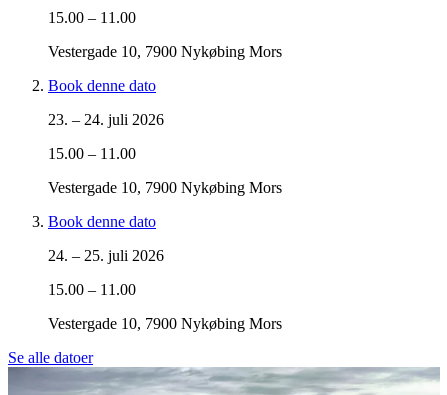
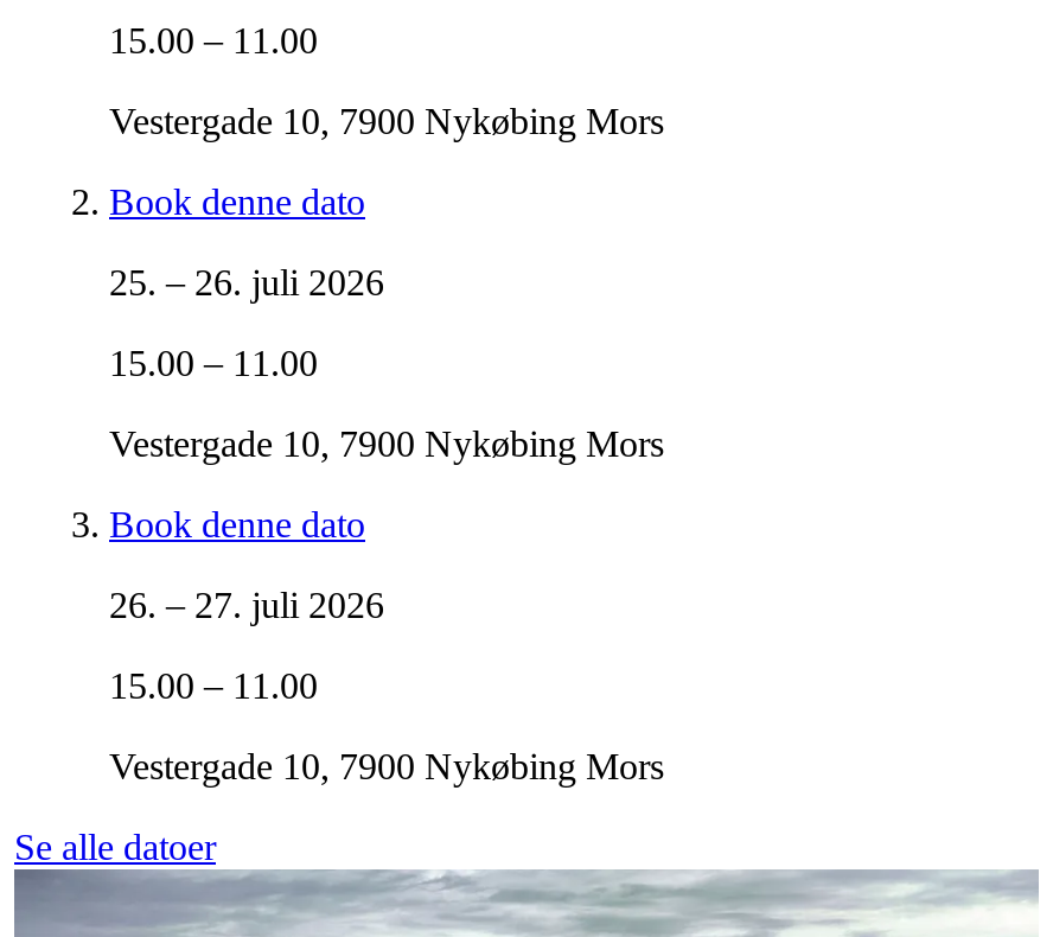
[48,110,164,127] 23. – 24. juli 2026 -> [109,262,384,302] 25. – 26. juli 2026
[48,246,164,263] 24. – 25. juli 2026 -> [109,585,384,625] 26. – 27. juli 2026

